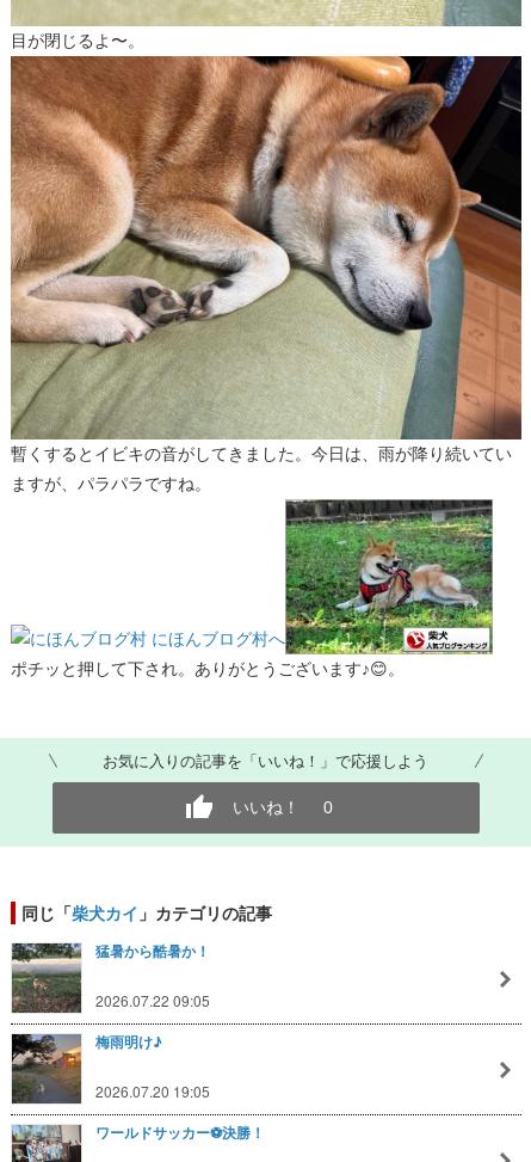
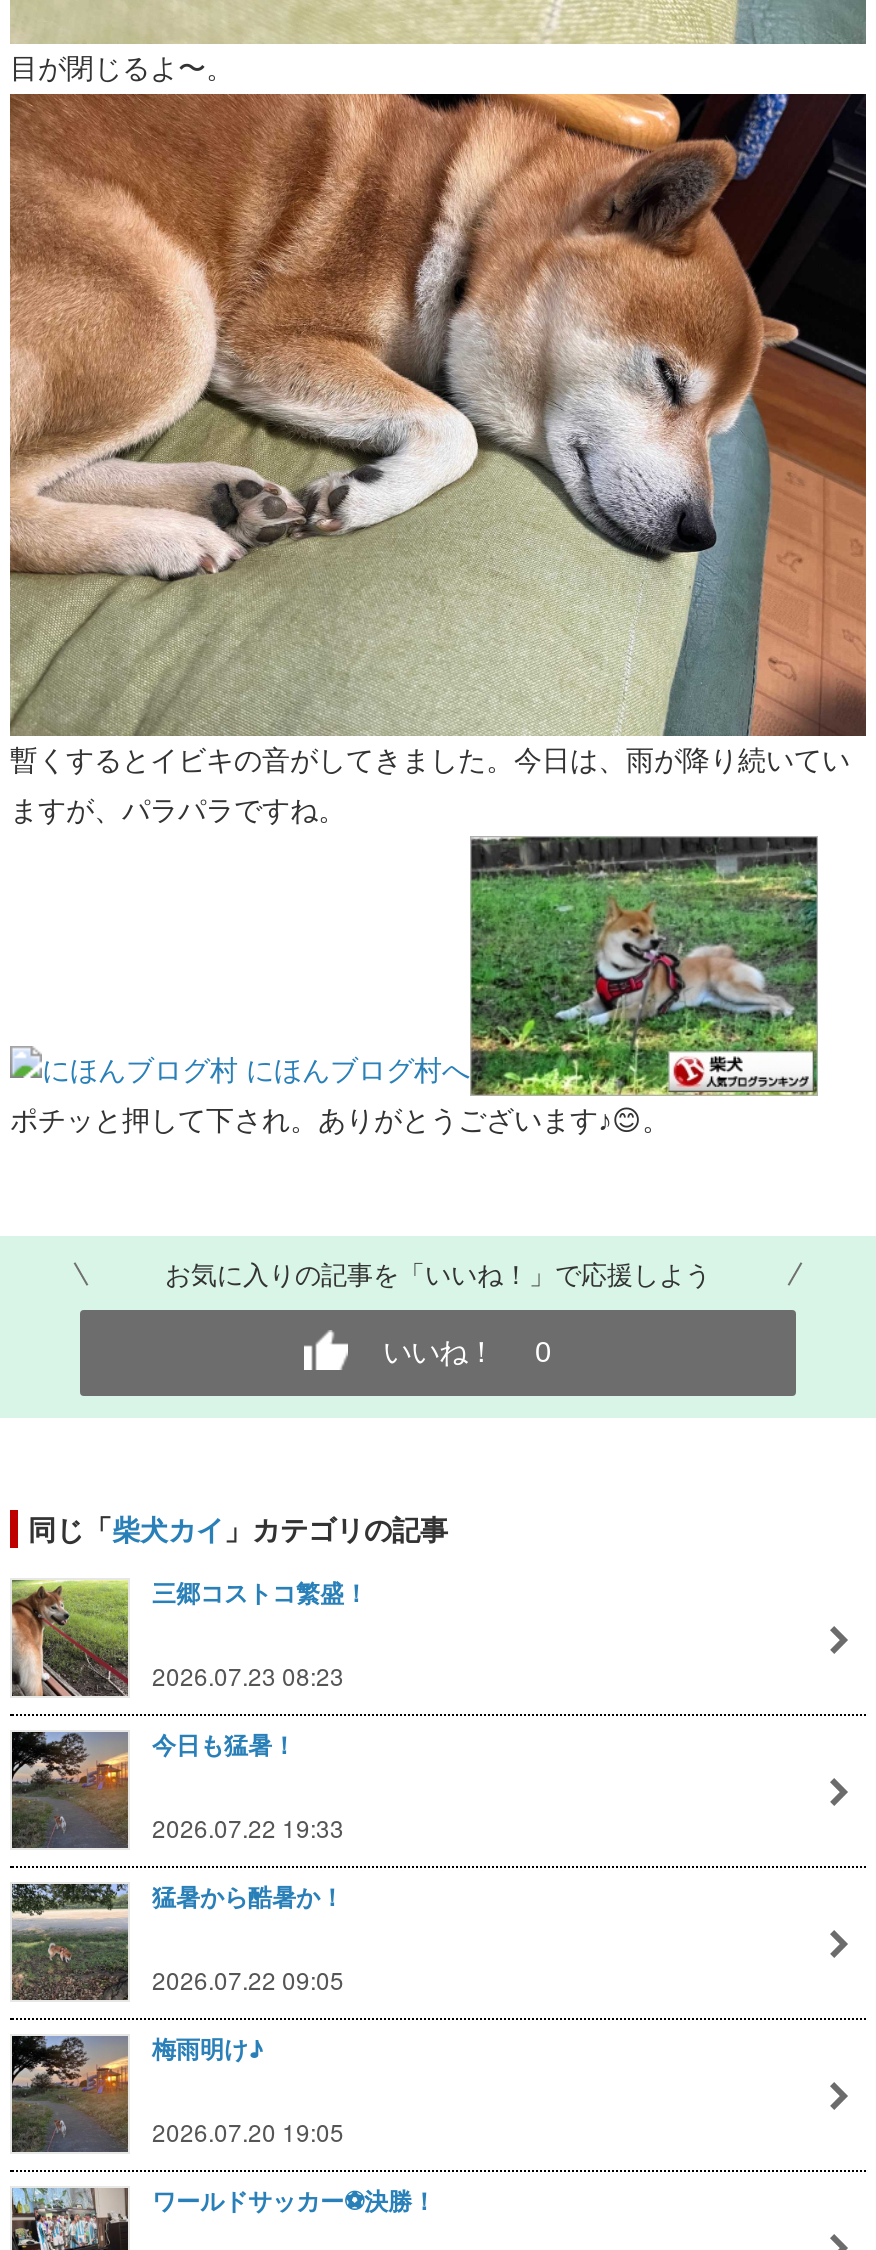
none -> [12,1576,368,1844] [image] | 三郷コストコ繁盛！ | 2026.07.23 08:23 | 今日も猛暑！ | 2026.07.22 19:33

